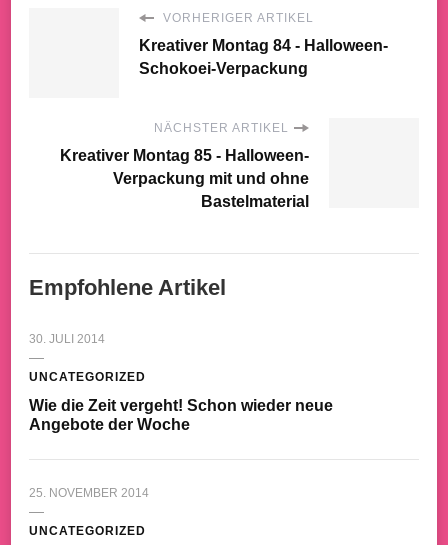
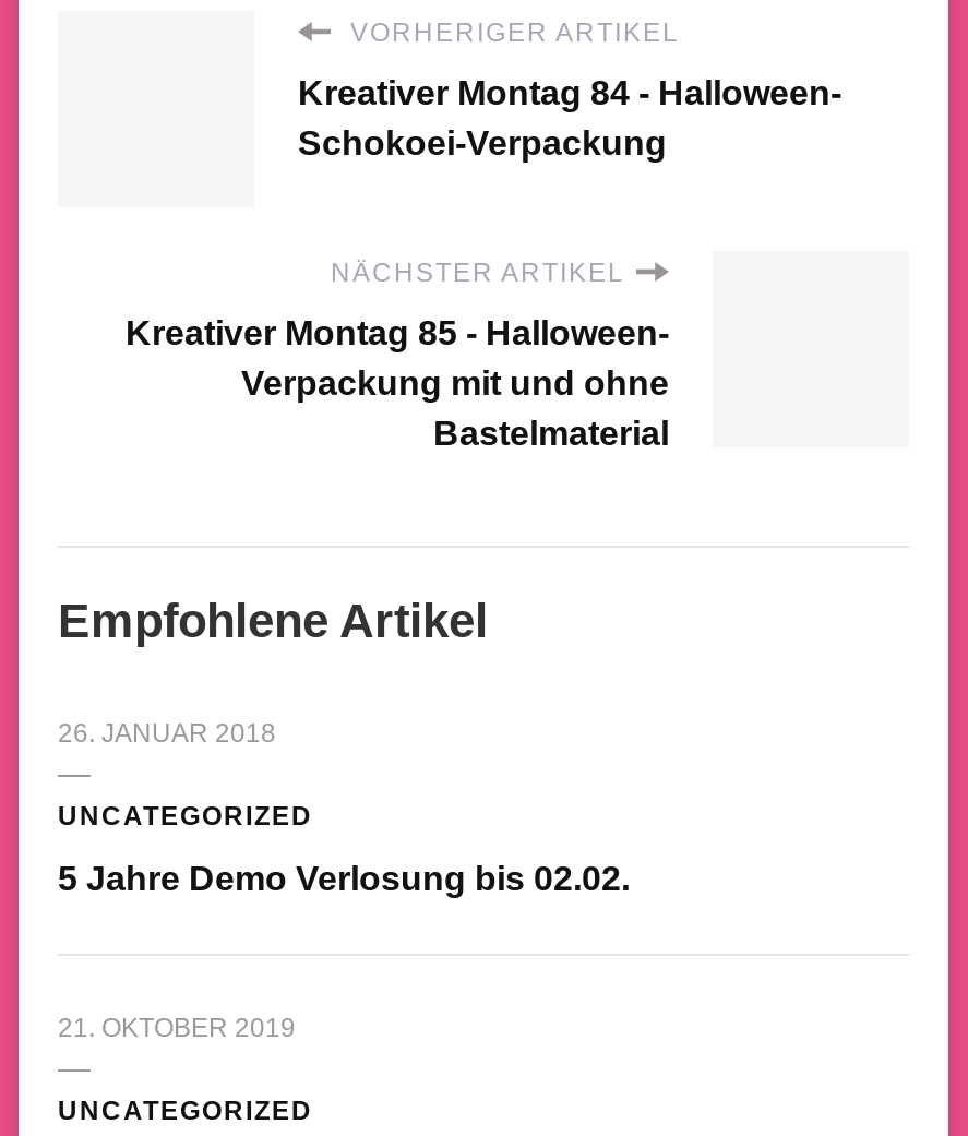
[29,332,105,346] 30. JULI 2014 -> [58,718,276,748] 26. JANUAR 2018
[29,397,333,433] Wie die Zeit vergeht! Schon wieder neue | Angebote der Woche -> [58,860,630,897] 5 Jahre Demo Verlosung bis 02.02.
[29,486,149,500] 25. NOVEMBER 2014 -> [58,1012,296,1043] 21. OKTOBER 2019

